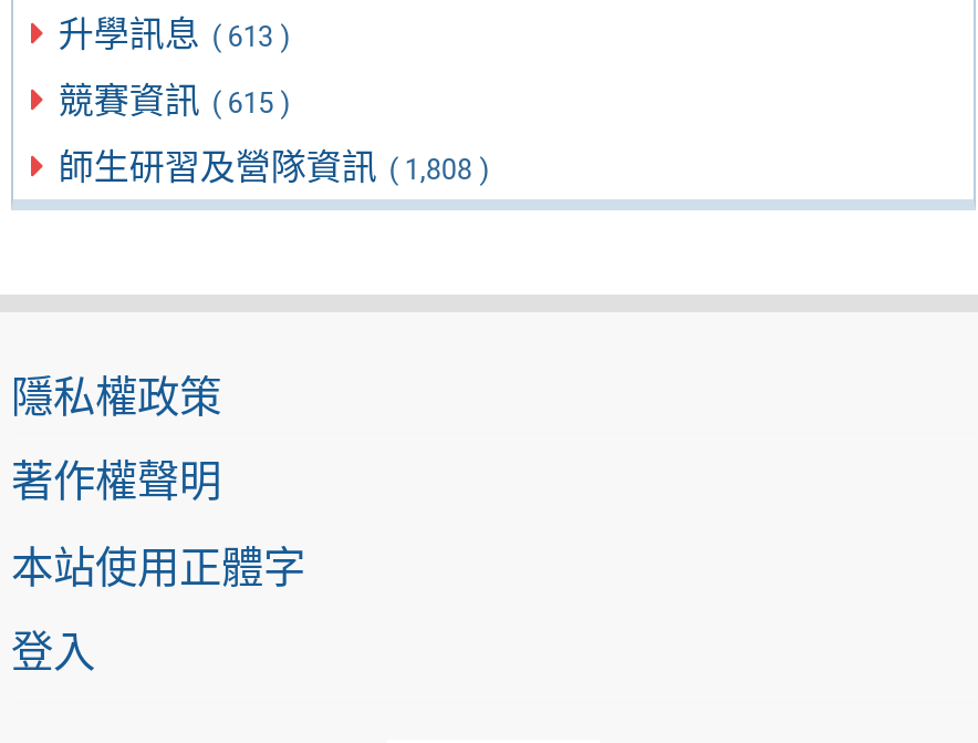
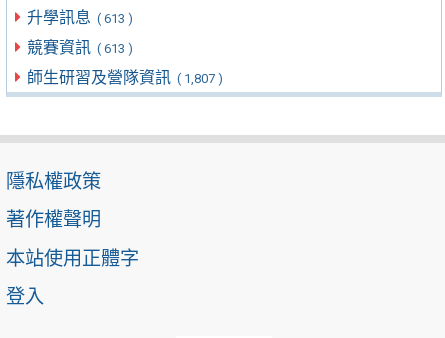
[58,80,291,122] 競賽資訊 ( 615 ) -> [27,38,133,57] 競賽資訊 ( 613 )
[58,145,491,188] 師生研習及營隊資訊 ( 1,808 ) -> [27,68,223,87] 師生研習及營隊資訊 ( 1,807 )

